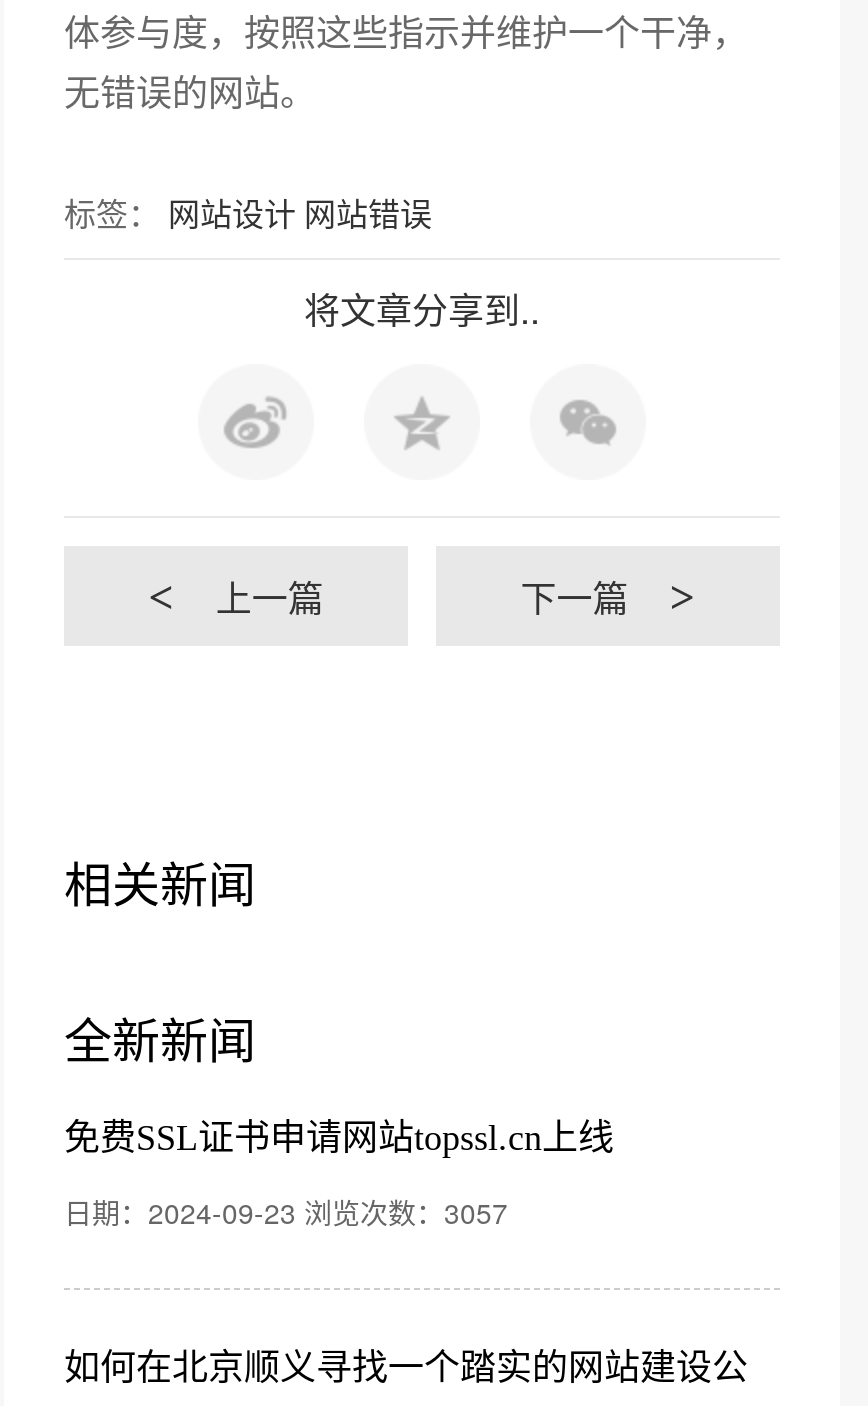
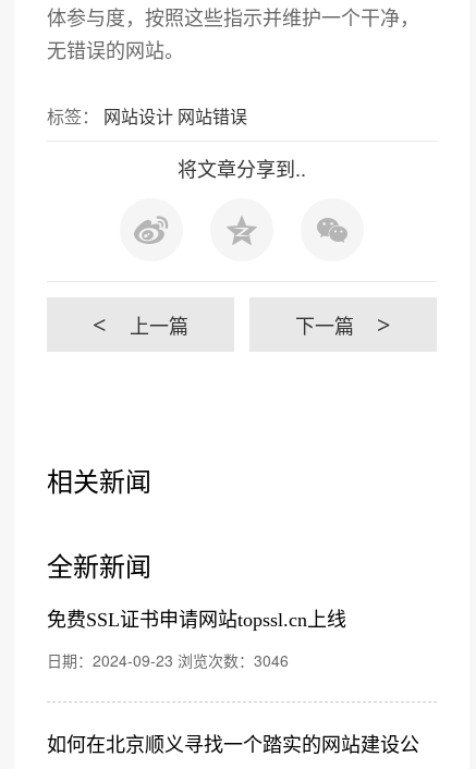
[64,1192,508,1232] 日期：2024-09-23 浏览次数：3057 -> [47,649,289,671] 日期：2024-09-23 浏览次数：3046

